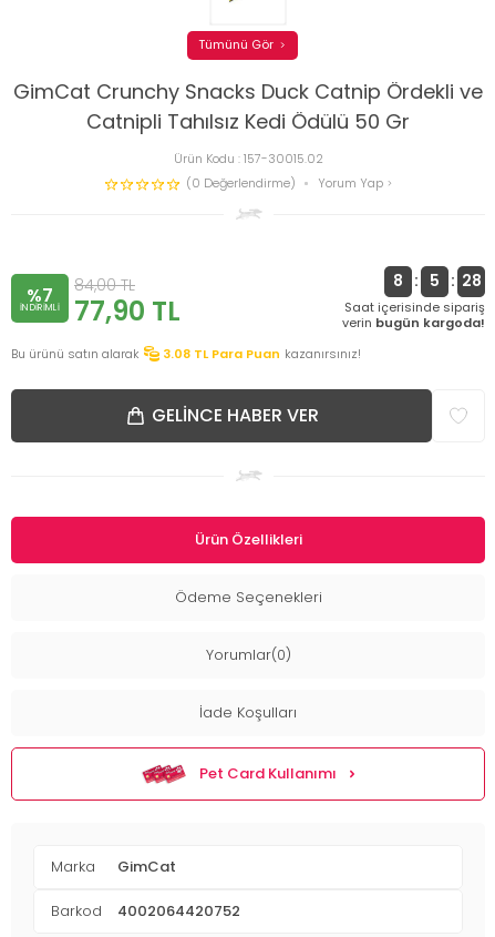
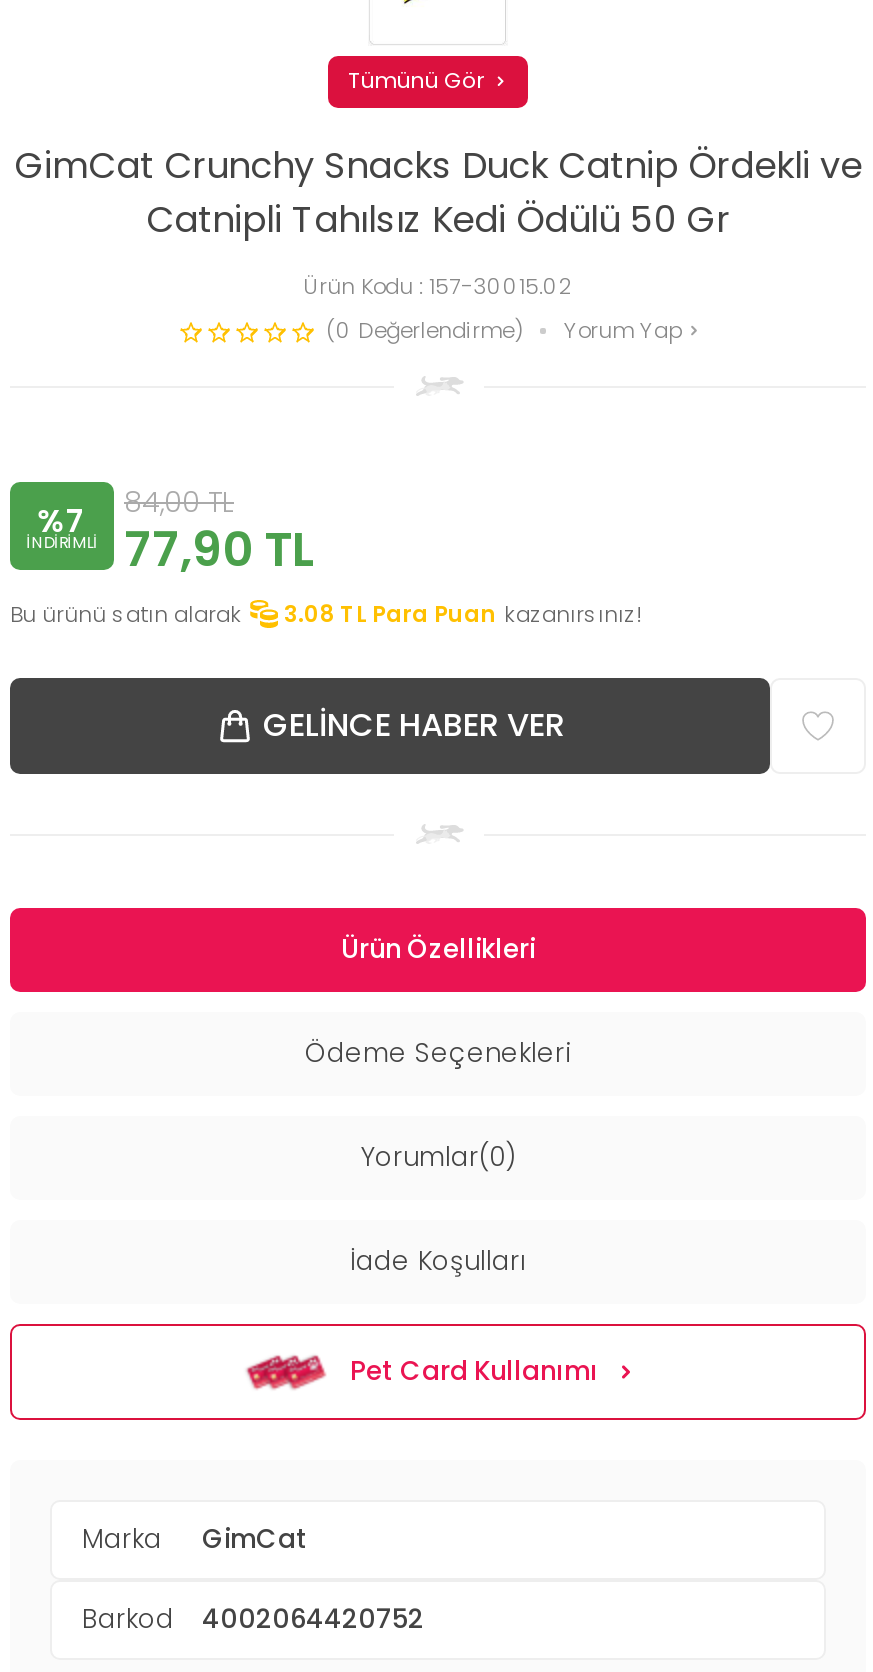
[342,270,485,331] 8 : 5 : 28 | Saat içerisinde sipariş | verin bugün kargoda! -> none

